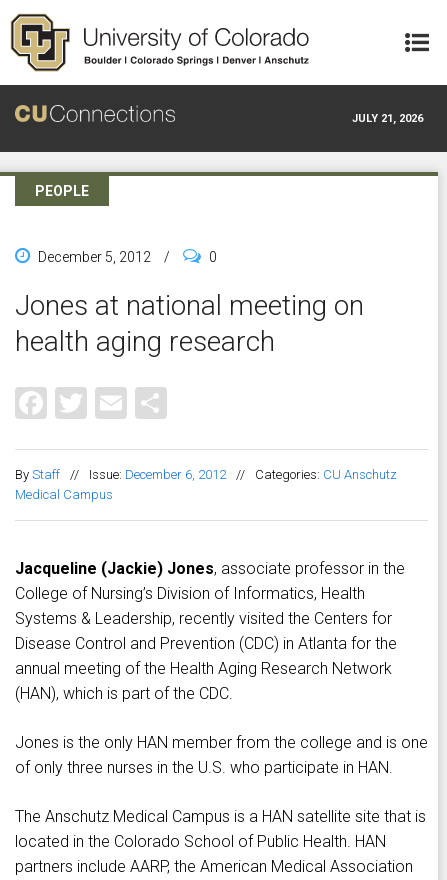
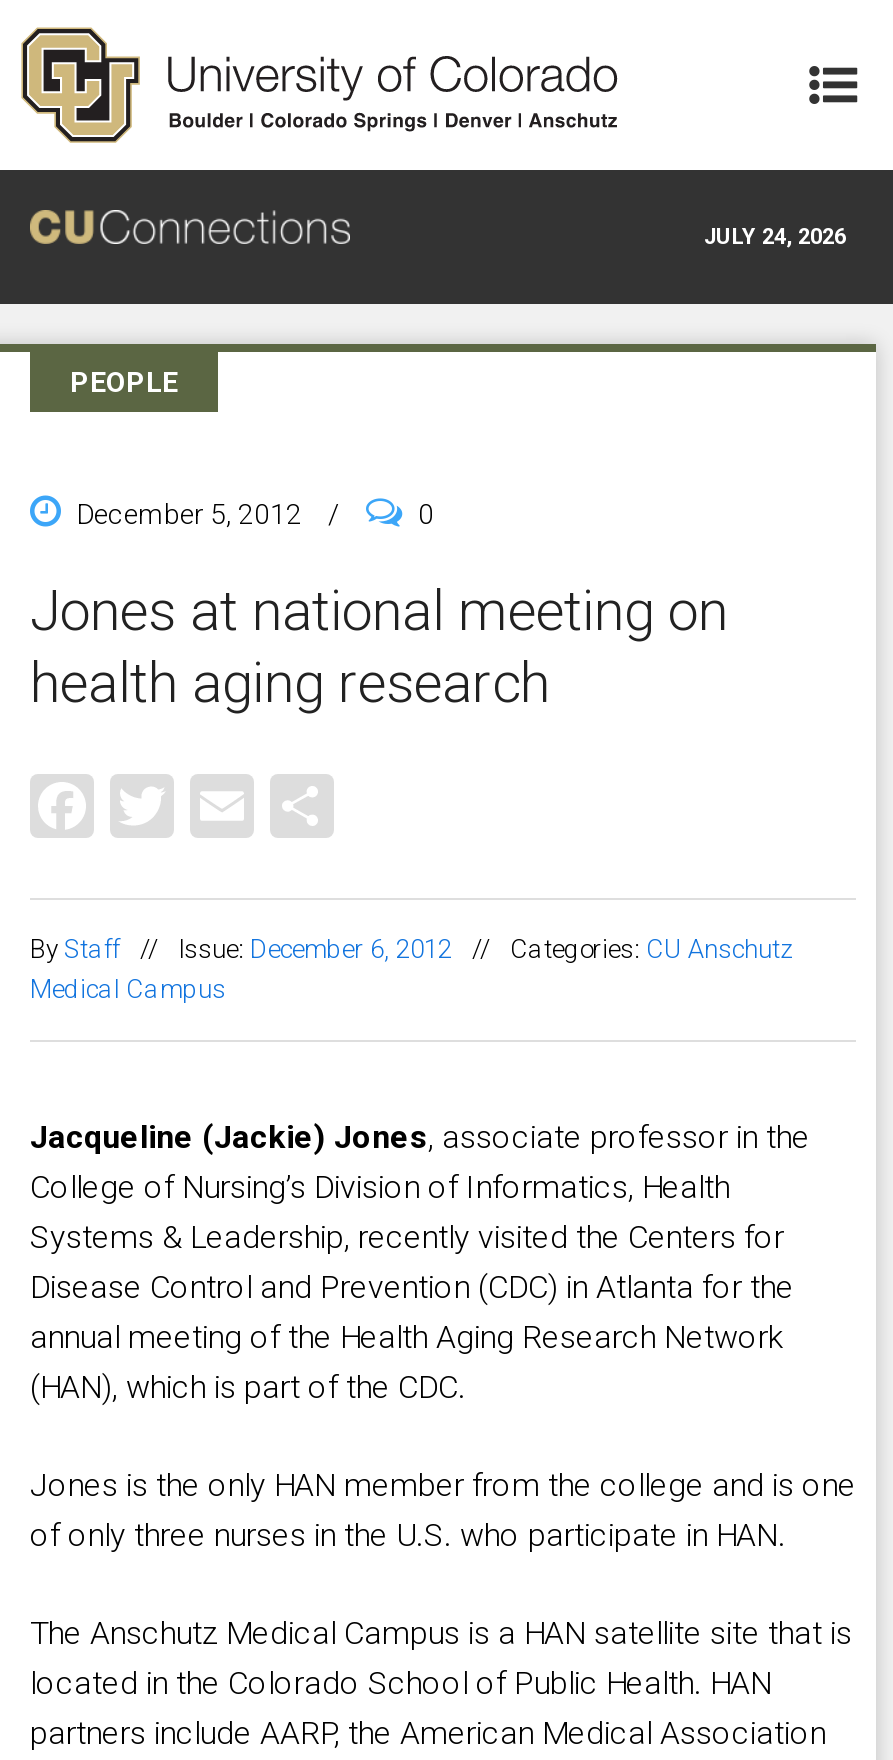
[352,112,423,125] JULY 21, 2026 -> [704,223,846,249] JULY 24, 2026

